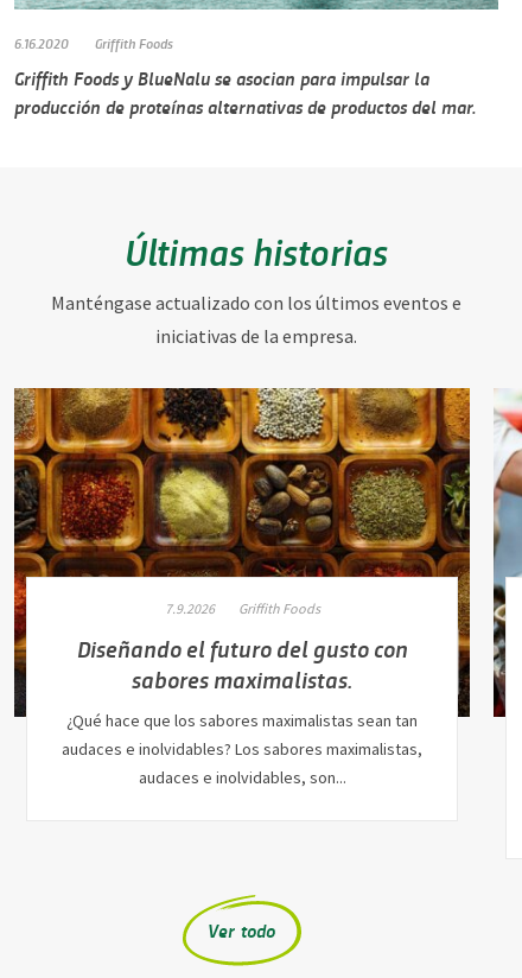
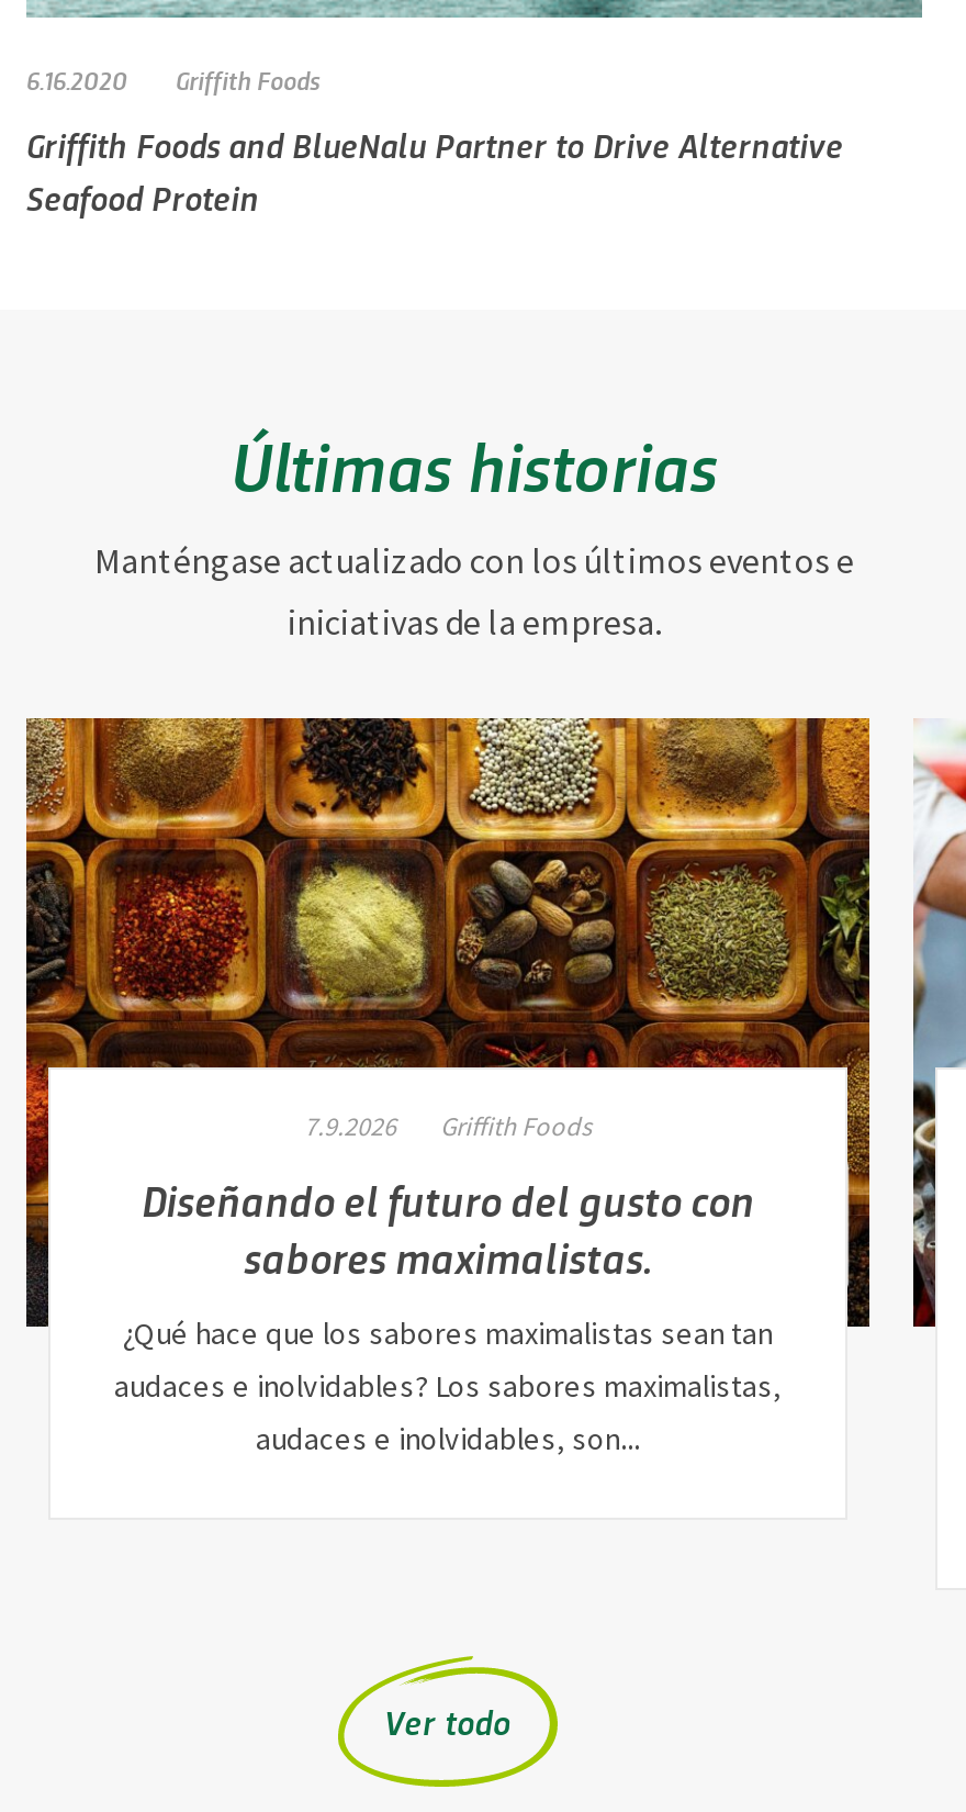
[14,66,476,119] Griffith Foods y BlueNalu se asocian para impulsar la | producción de proteínas alternativas de productos del mar. -> [26,122,843,221] Griffith Foods and BlueNalu Partner to Drive Alternative | Seafood Protein

